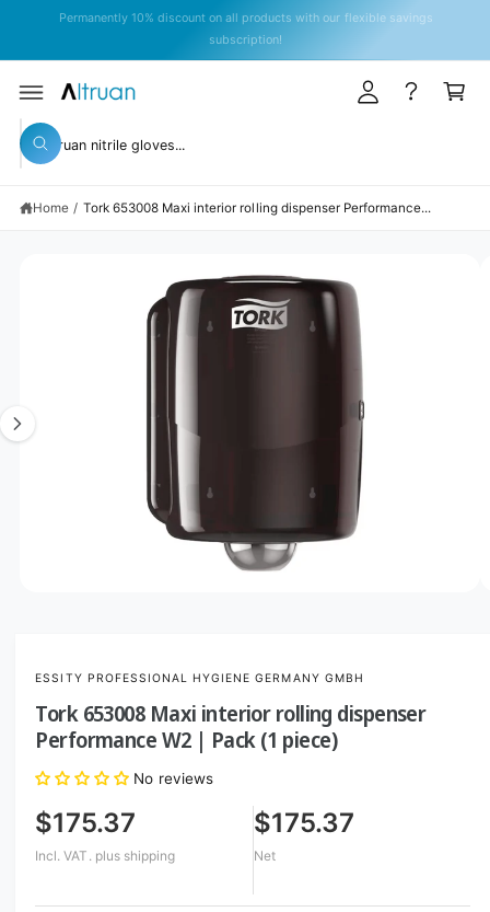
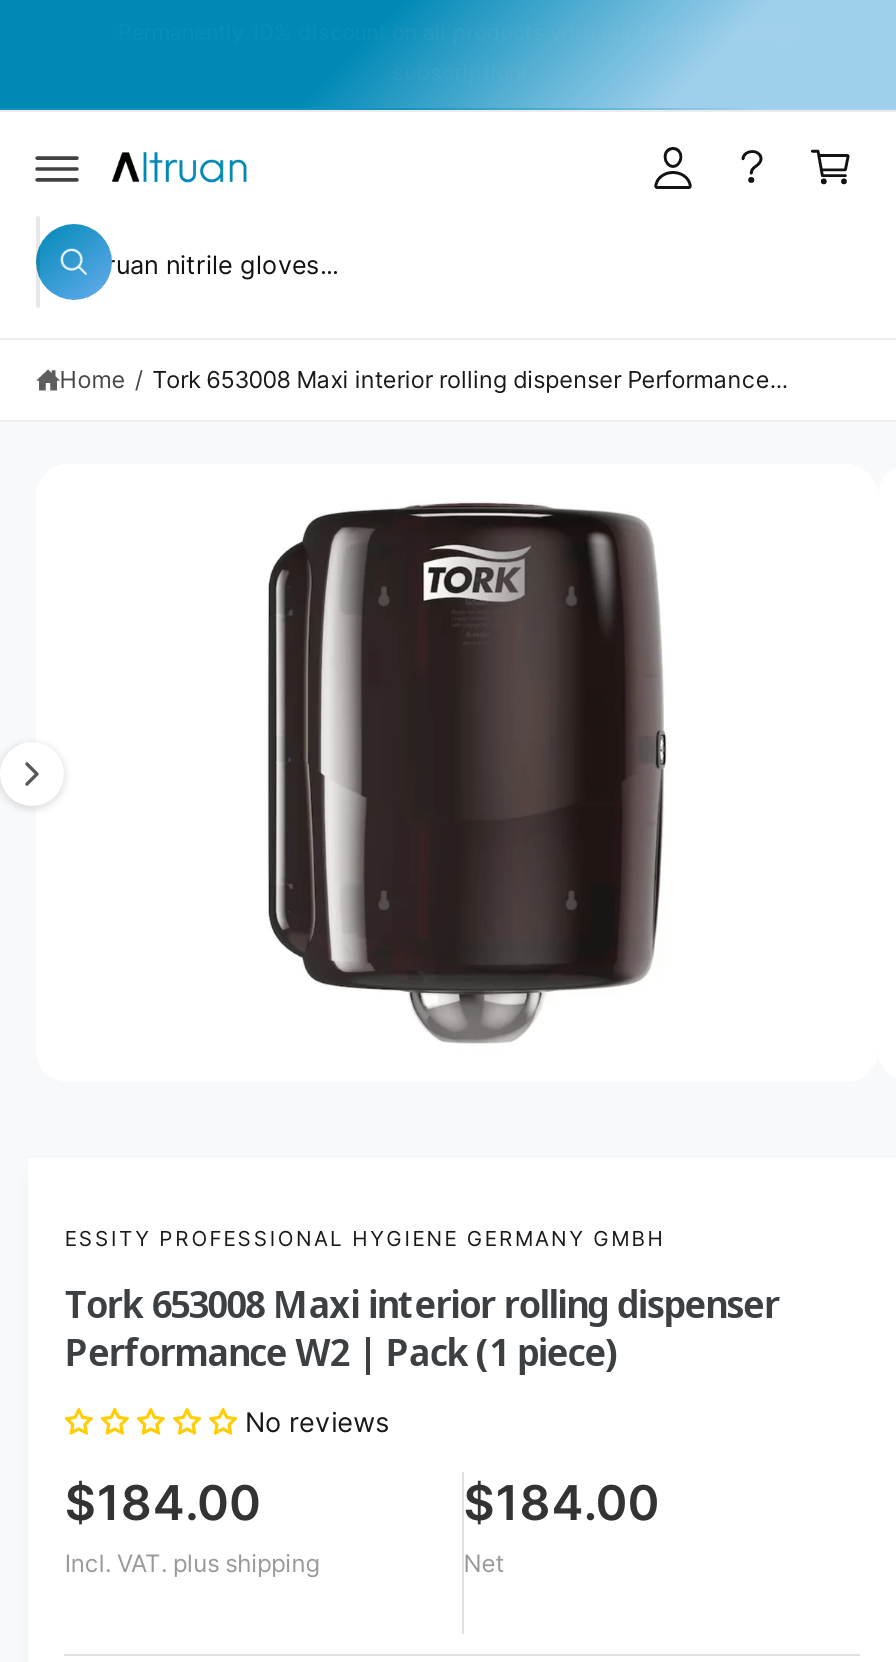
[35,806,136,838] $175.37 -> [65,1473,261,1531] $184.00
[253,806,354,838] $175.37 -> [463,1473,660,1531] $184.00

